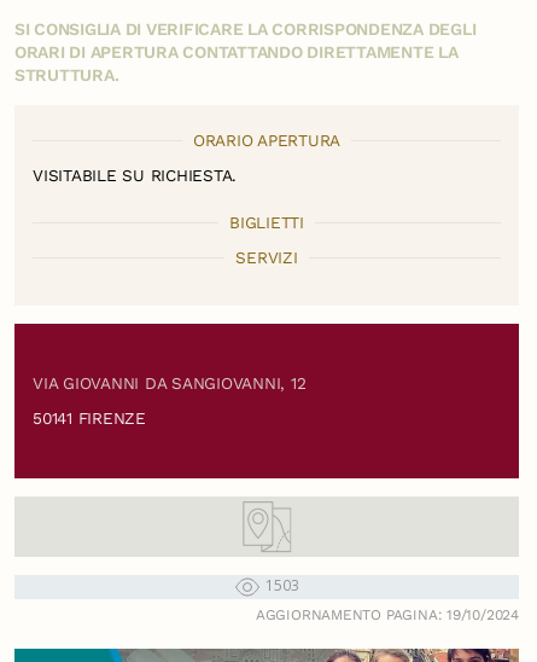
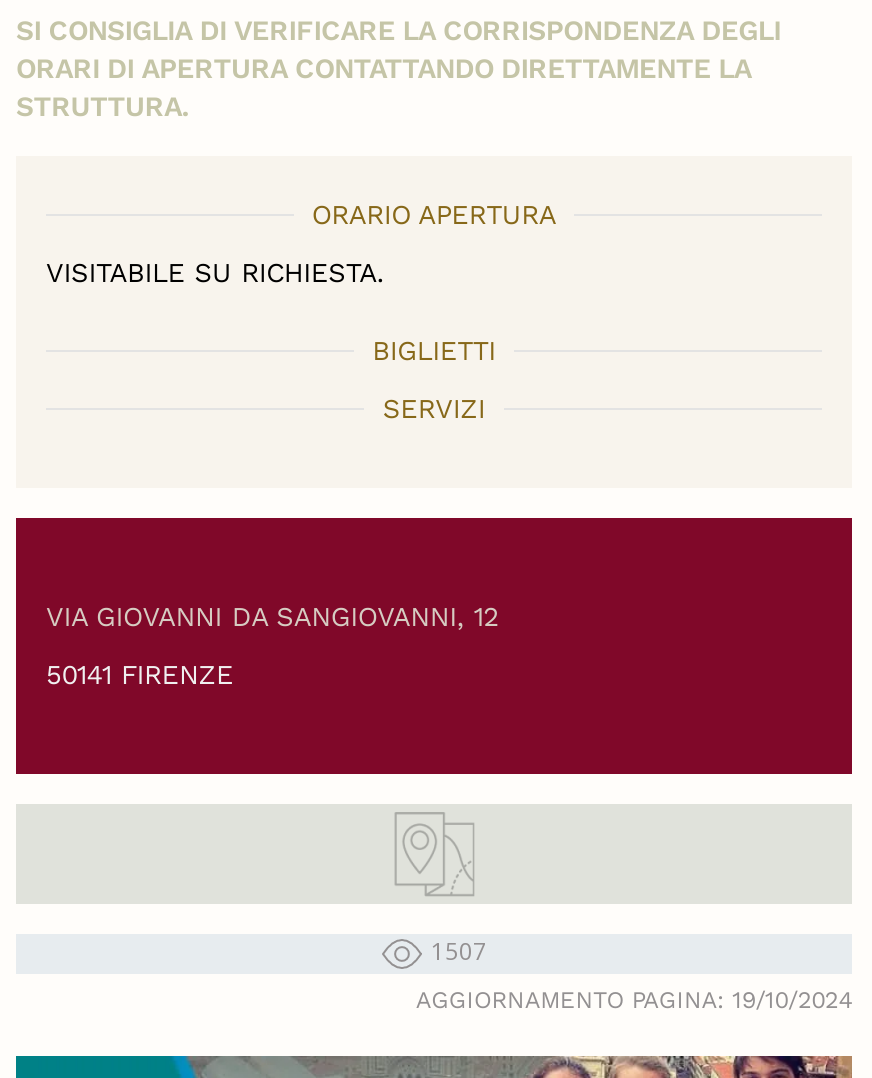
[265,575,299,594] 1503 -> [431,933,487,965] 1507

